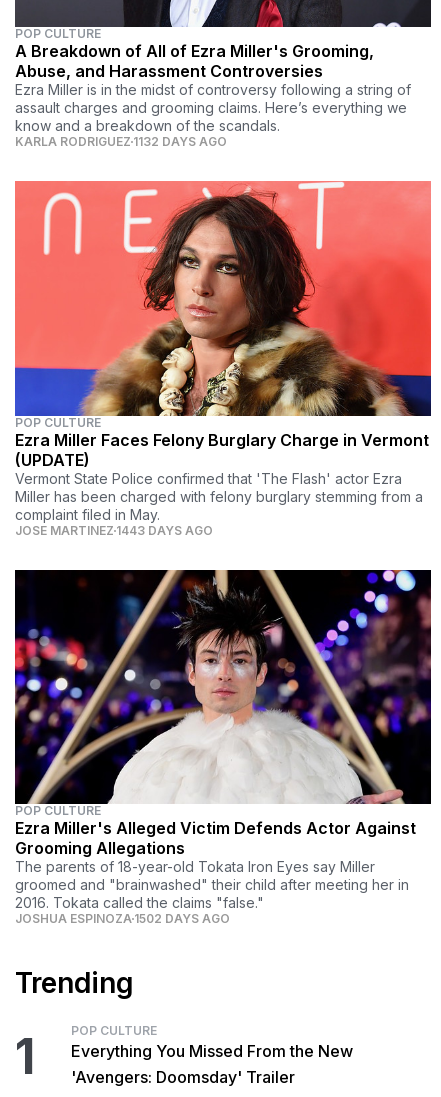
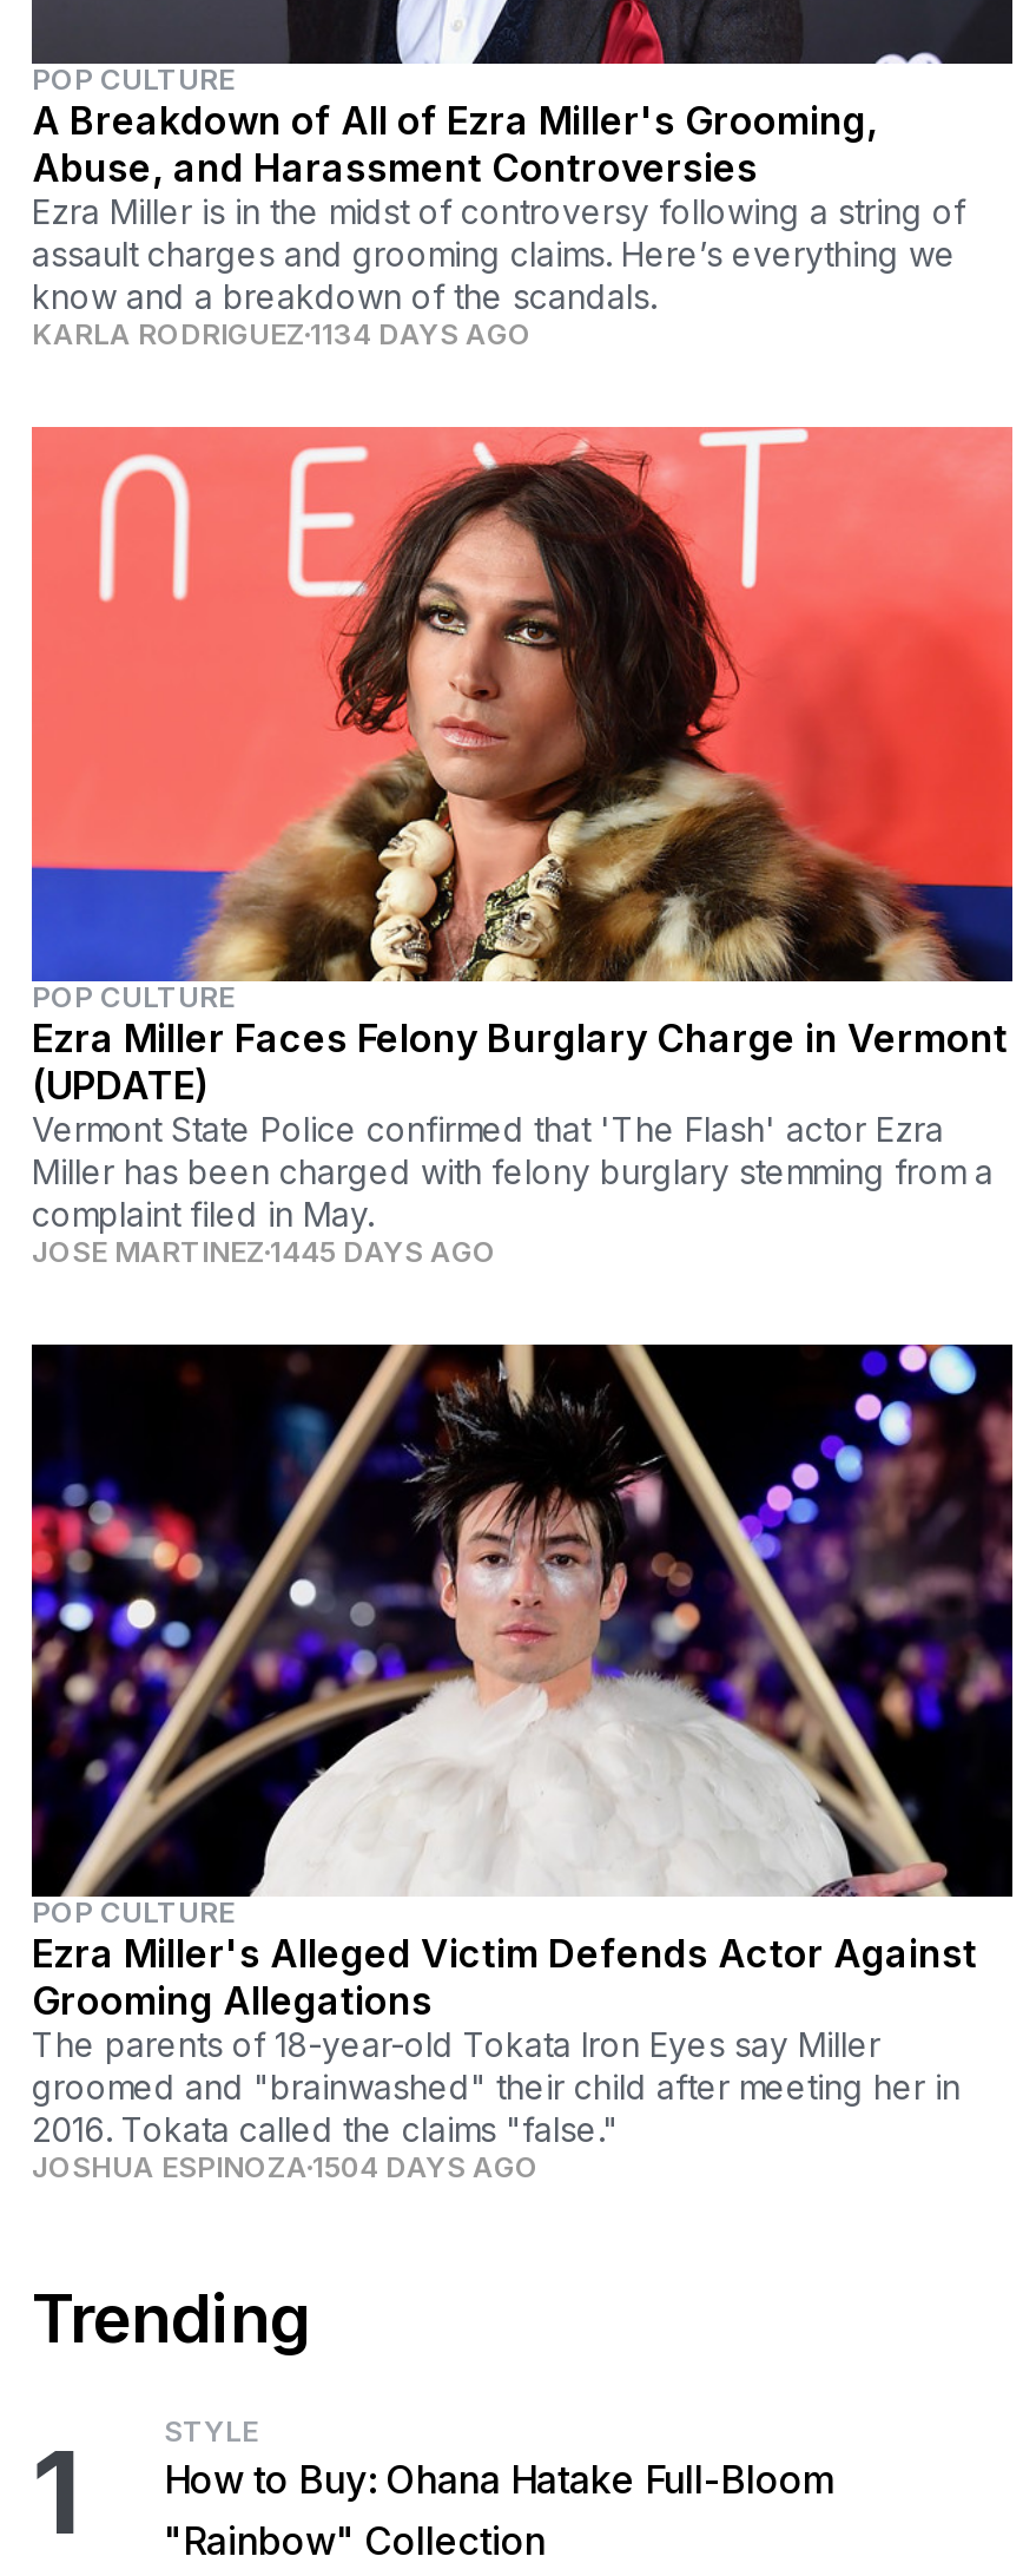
[15,134,227,149] KARLA RODRIGUEZ 1132 DAYS AGO -> [32,317,532,352] KARLA RODRIGUEZ 1134 DAYS AGO
[15,523,213,538] JOSE MARTINEZ 1443 DAYS AGO -> [32,1233,496,1268] JOSE MARTINEZ 1445 DAYS AGO
[15,911,230,926] JOSHUA ESPINOZA 1502 DAYS AGO -> [32,2149,539,2184] JOSHUA ESPINOZA 1504 DAYS AGO
[71,1023,353,1087] POP CULTURE | Everything You Missed From the New | 'Avengers: Doomsday' Trailer -> [164,2413,836,2564] STYLE | How to Buy: Ohana Hatake Full-Bloom | "Rainbow" Collection

